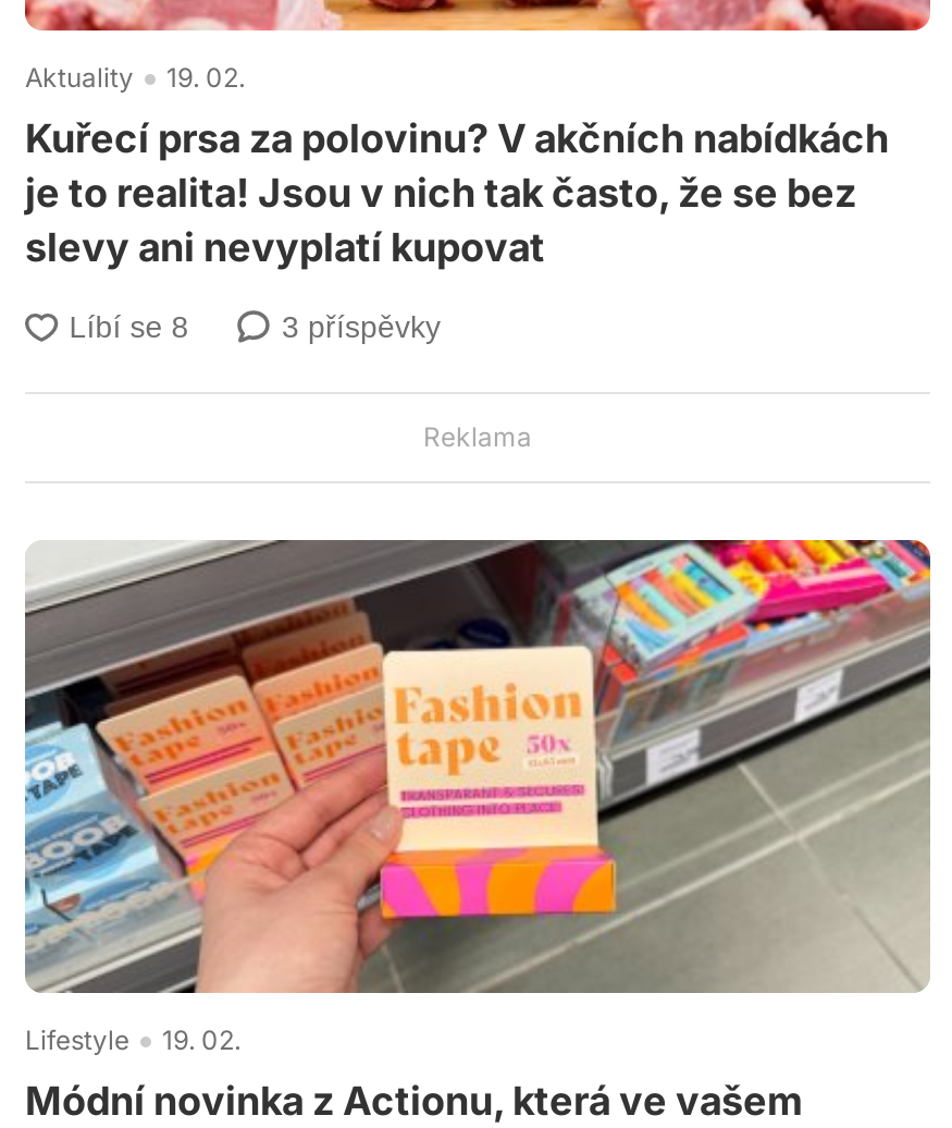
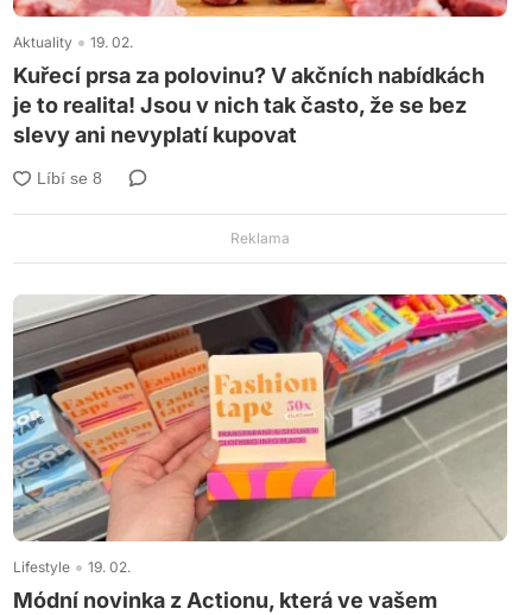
[282,308,441,343] 3 příspěvky -> none

